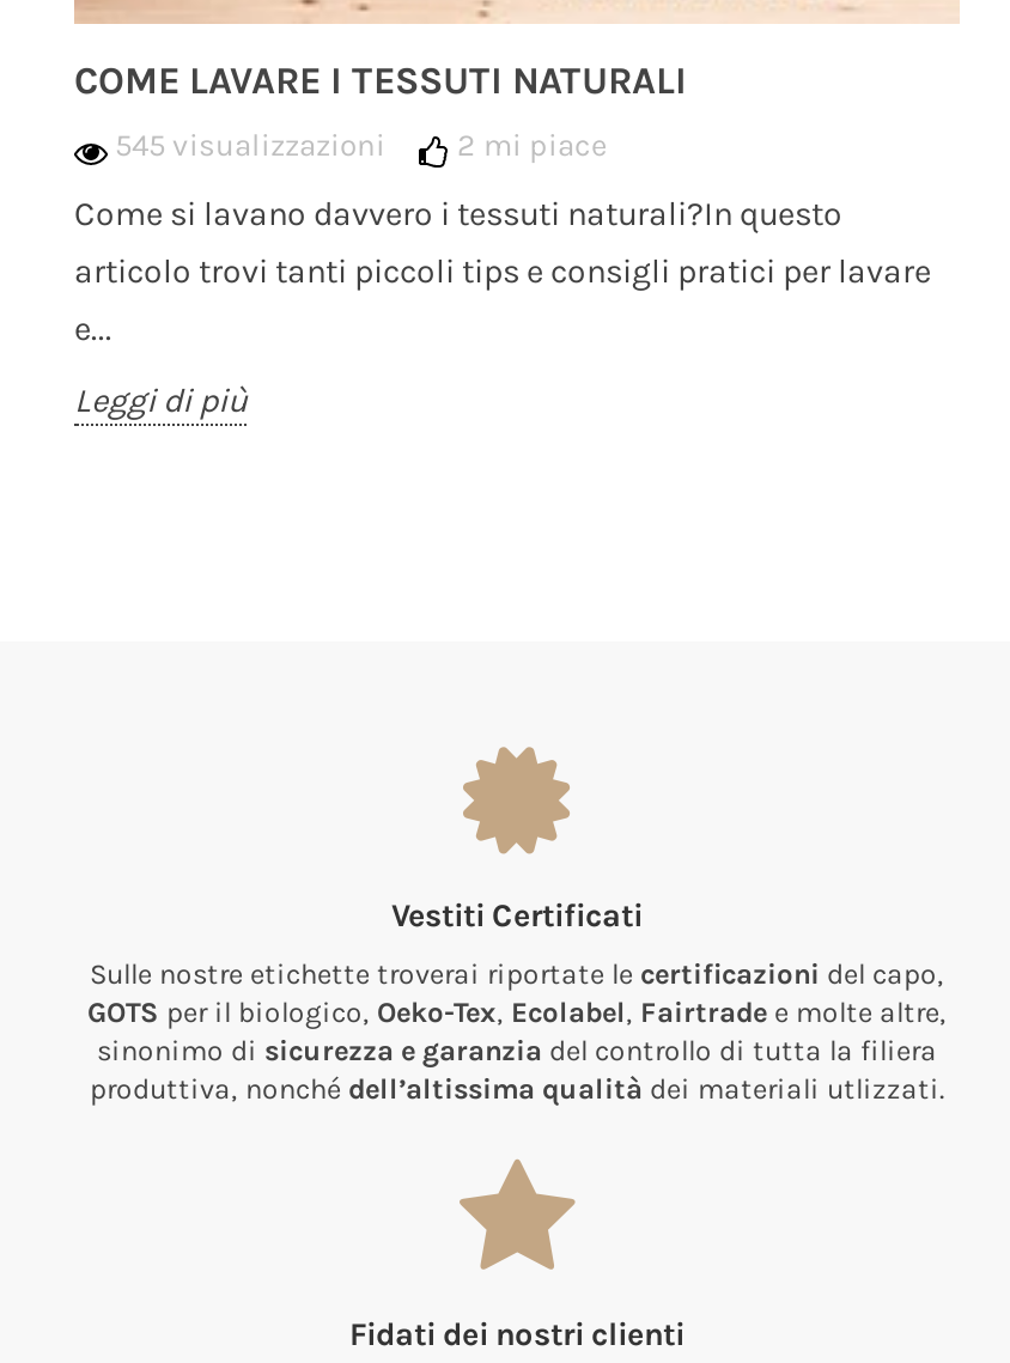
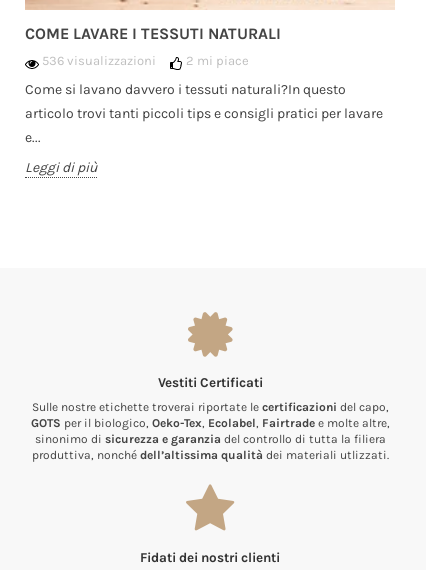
[115,127,385,163] 545 visualizzazioni -> [42,53,156,68] 536 visualizzazioni

